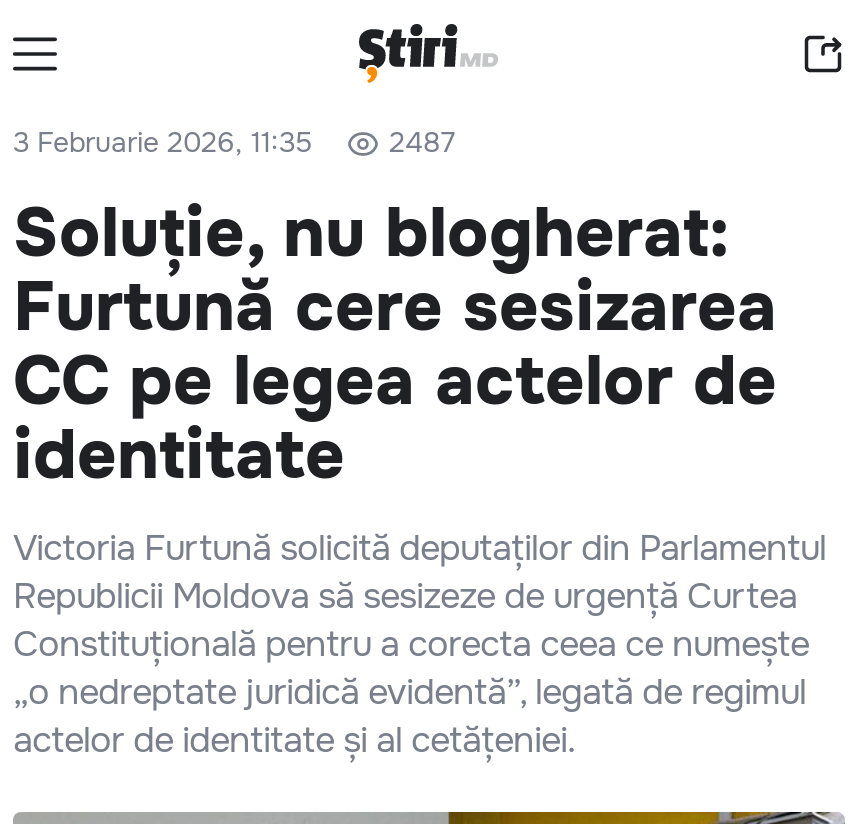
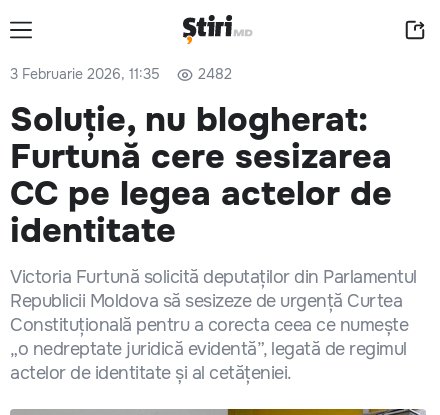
[389,124,455,160] 2487 -> [198,65,232,83] 2482

